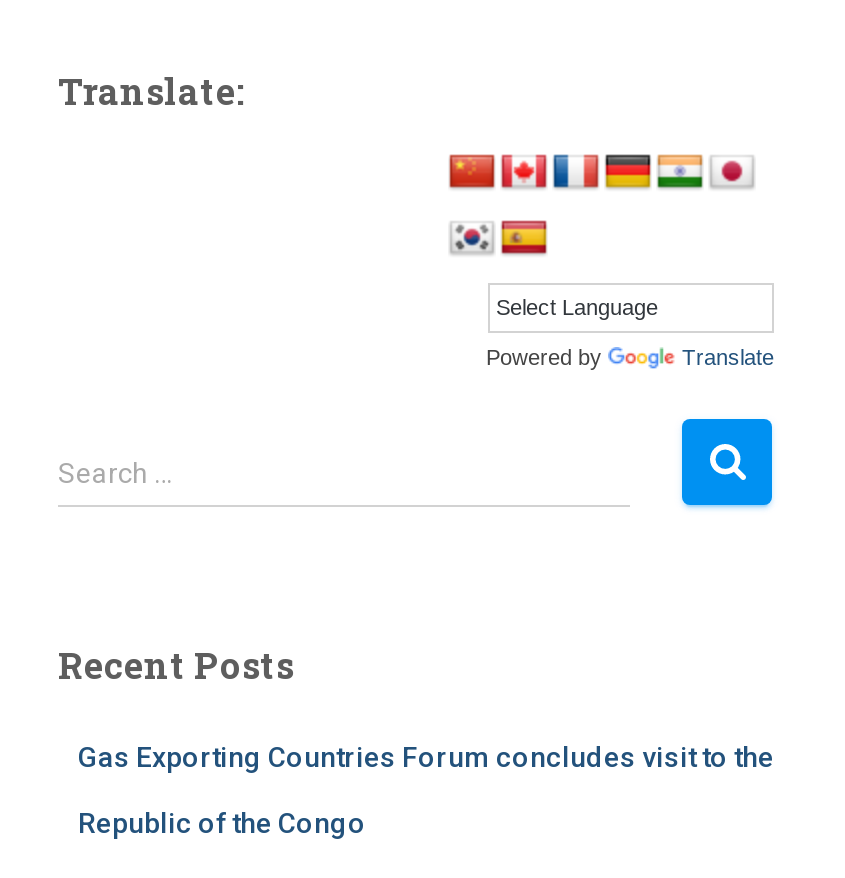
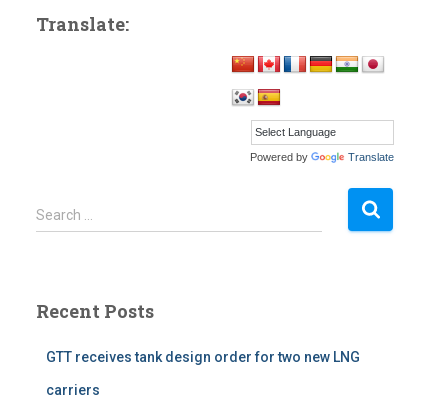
[78,741,774,773] Gas Exporting Countries Forum concludes visit to the -> [46,349,360,365] GTT receives tank design order for two new LNG
[78,807,366,839] Republic of the Congo -> [46,382,100,398] carriers

